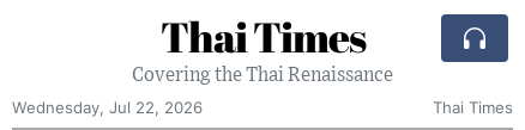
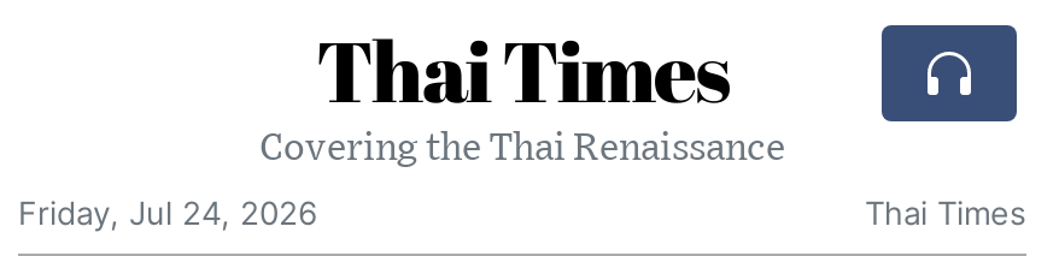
[12,98,203,117] Wednesday, Jul 22, 2026 -> [18,194,317,232] Friday, Jul 24, 2026

